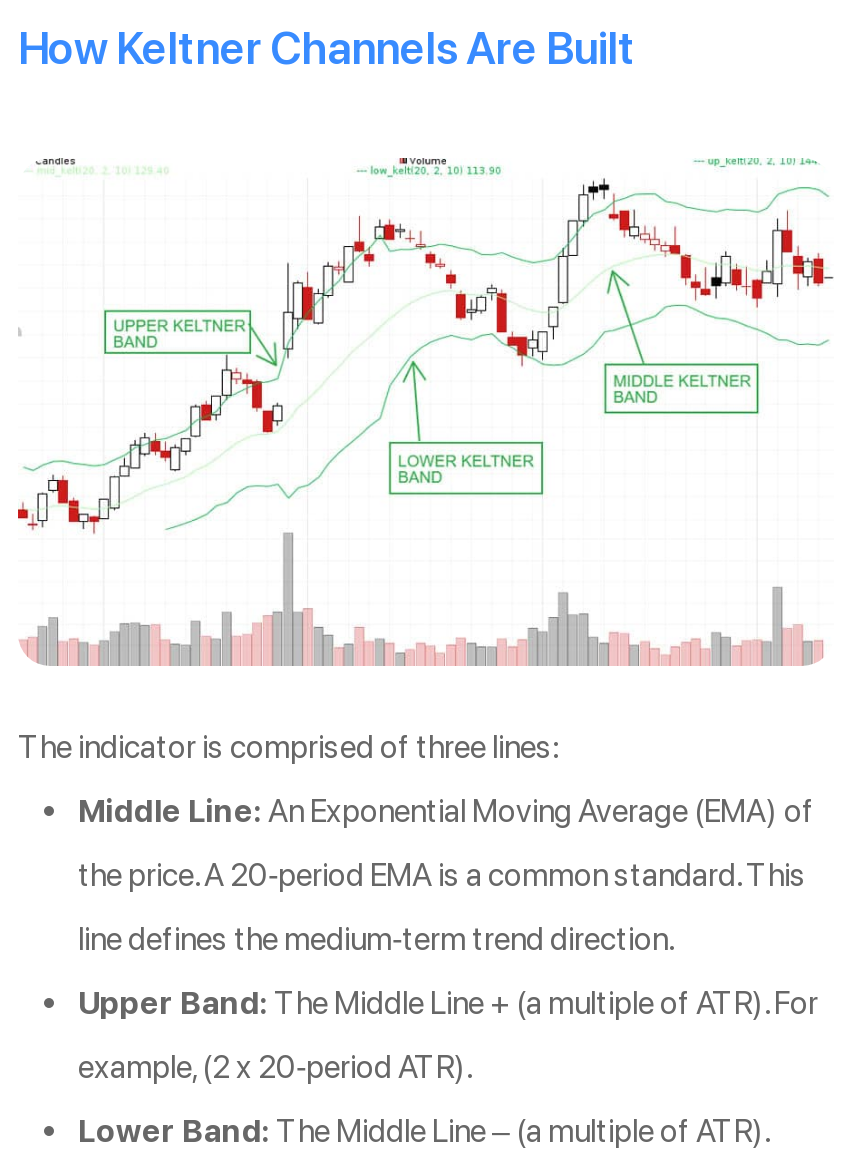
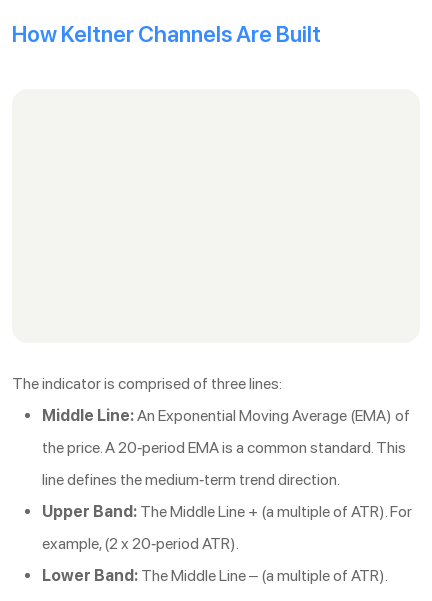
[16,156,834,668] [image] -> none

